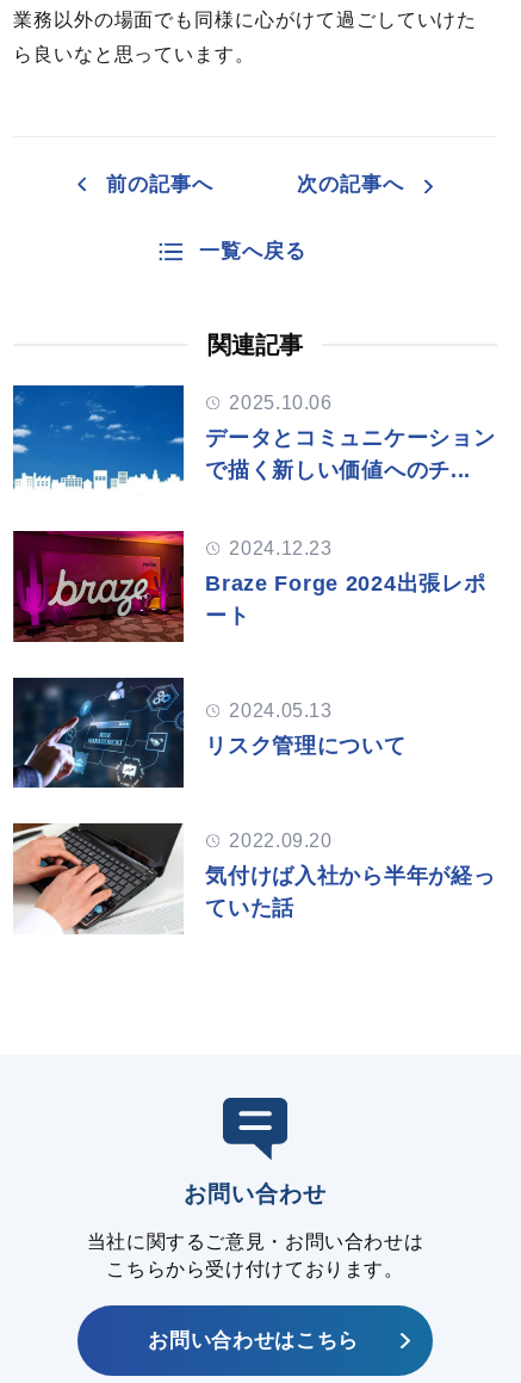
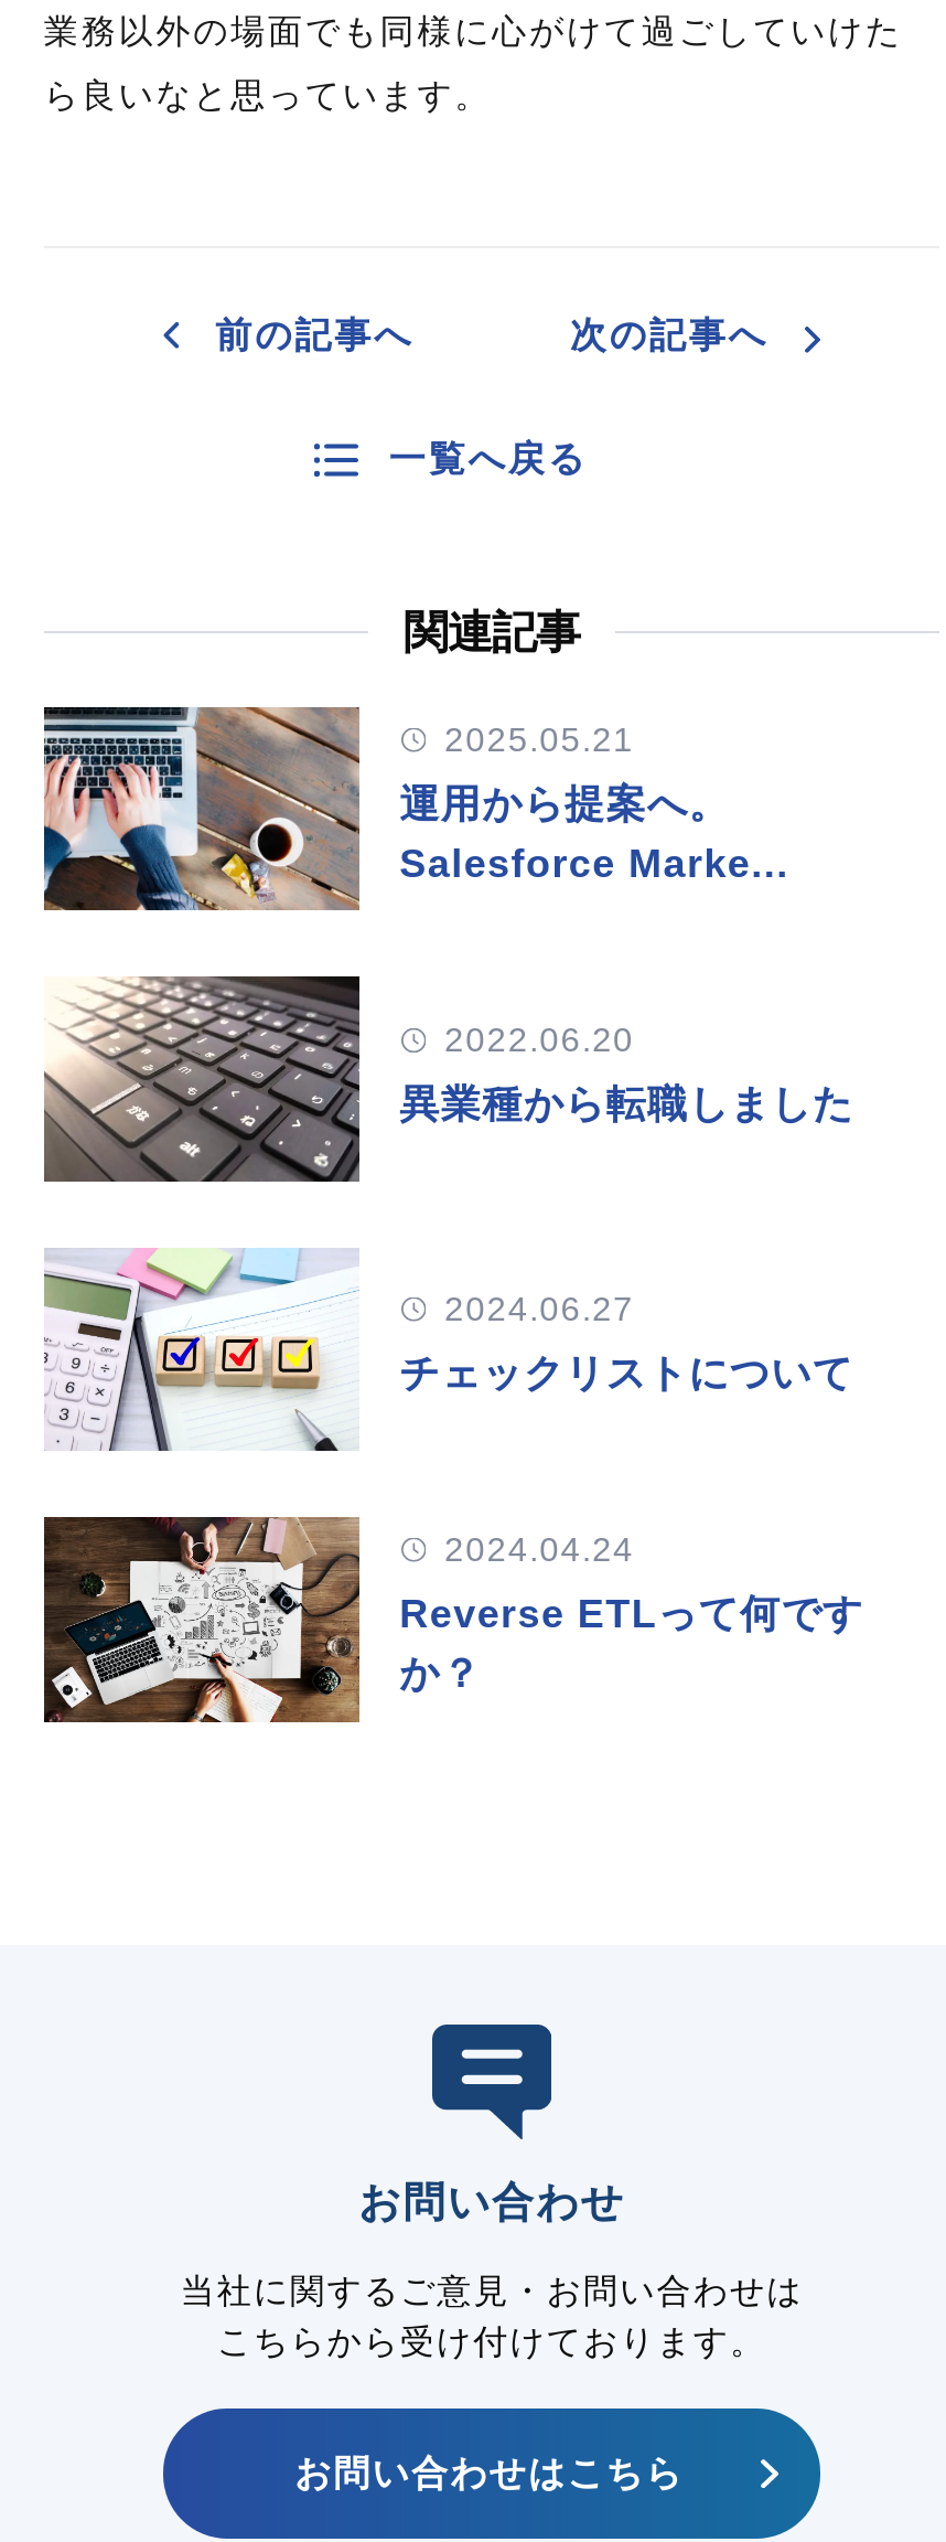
[12,384,495,495] [image] | データとコミュニケーション | で描く新しい価値へのチ... -> [42,705,789,912] [image] | 運用から提案へ。 | Salesforce Marke...
[230,393,332,413] 2025.10.06 -> [444,720,634,758] 2025.05.21
[12,530,486,643] [image] | Braze Forge 2024出張レポ | ート -> [42,974,854,1184] [image] | 異業種から転職しました
[230,539,332,559] 2024.12.23 -> [444,1021,634,1058] 2022.06.20
[12,677,406,789] [image] | リスク管理について -> [42,1248,854,1451] [image] | チェックリストについて
[230,701,332,721] 2024.05.13 -> [444,1291,634,1328] 2024.06.27
[12,822,495,934] [image] | 気付けば入社から半年が経っ | ていた話 -> [42,1515,864,1724] [image] | Reverse ETLって何です | か？
[230,831,332,851] 2022.09.20 -> [444,1531,634,1569] 2024.04.24

